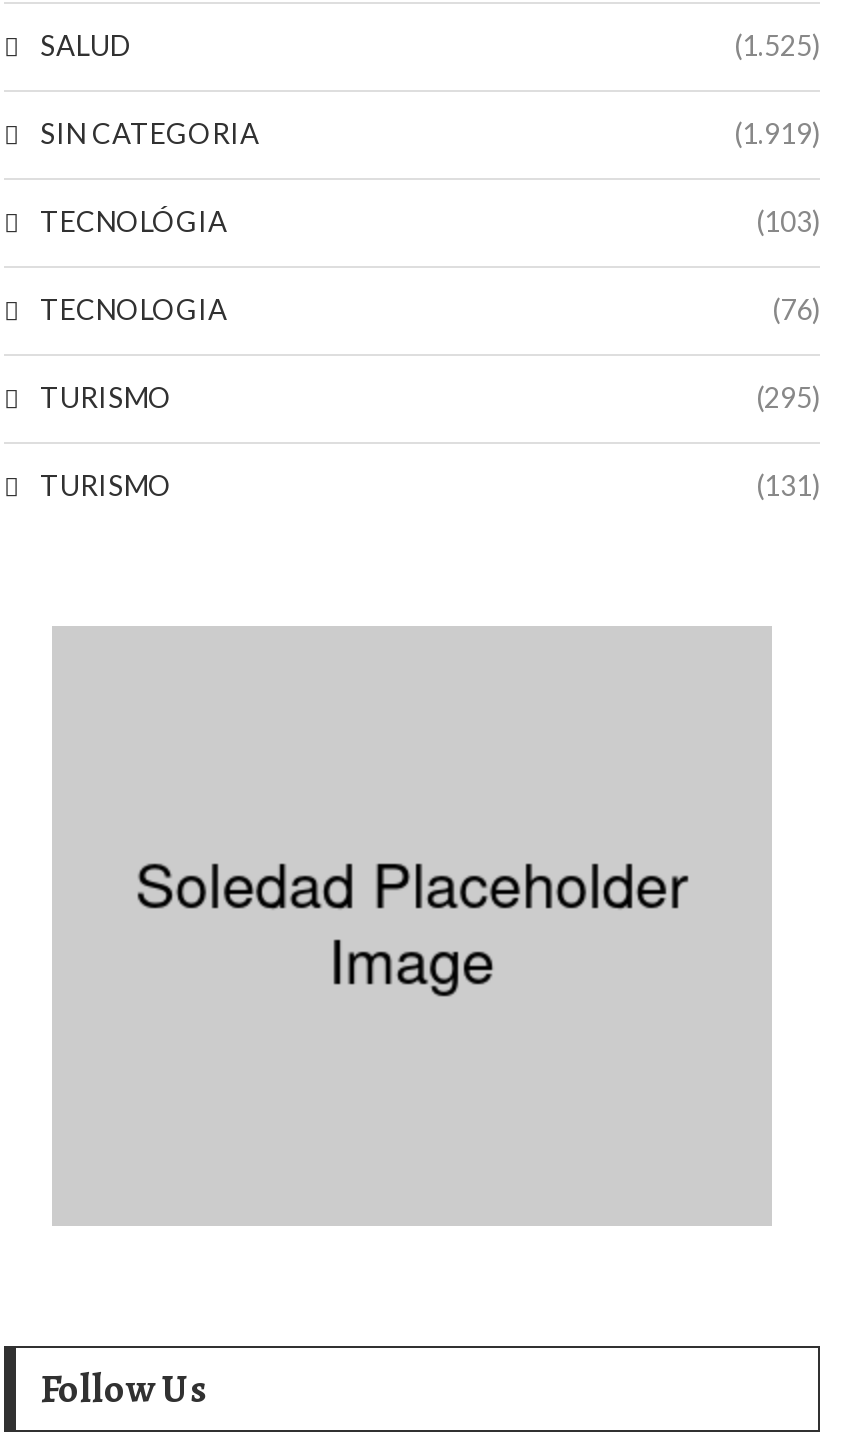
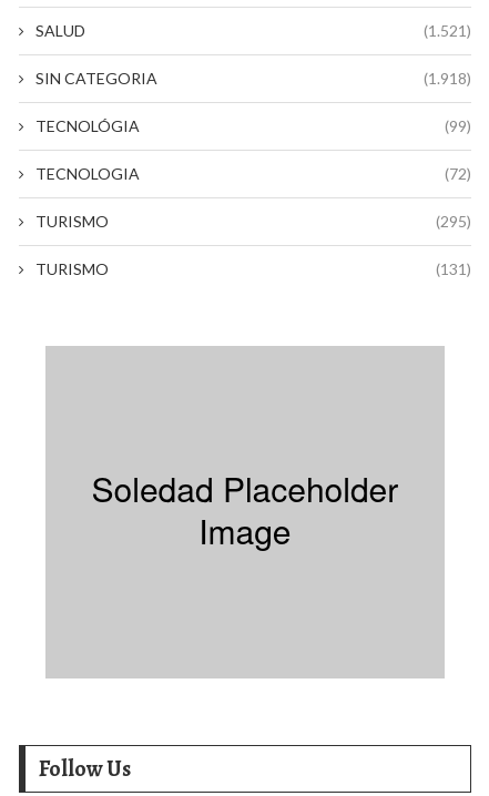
[734,28,820,62] (1.525) -> [424,21,471,40] (1.521)
[734,116,820,150] (1.919) -> [424,69,471,88] (1.918)
[756,204,820,238] (103) -> [445,116,471,135] (99)
[772,292,820,326] (76) -> [445,164,471,183] (72)

